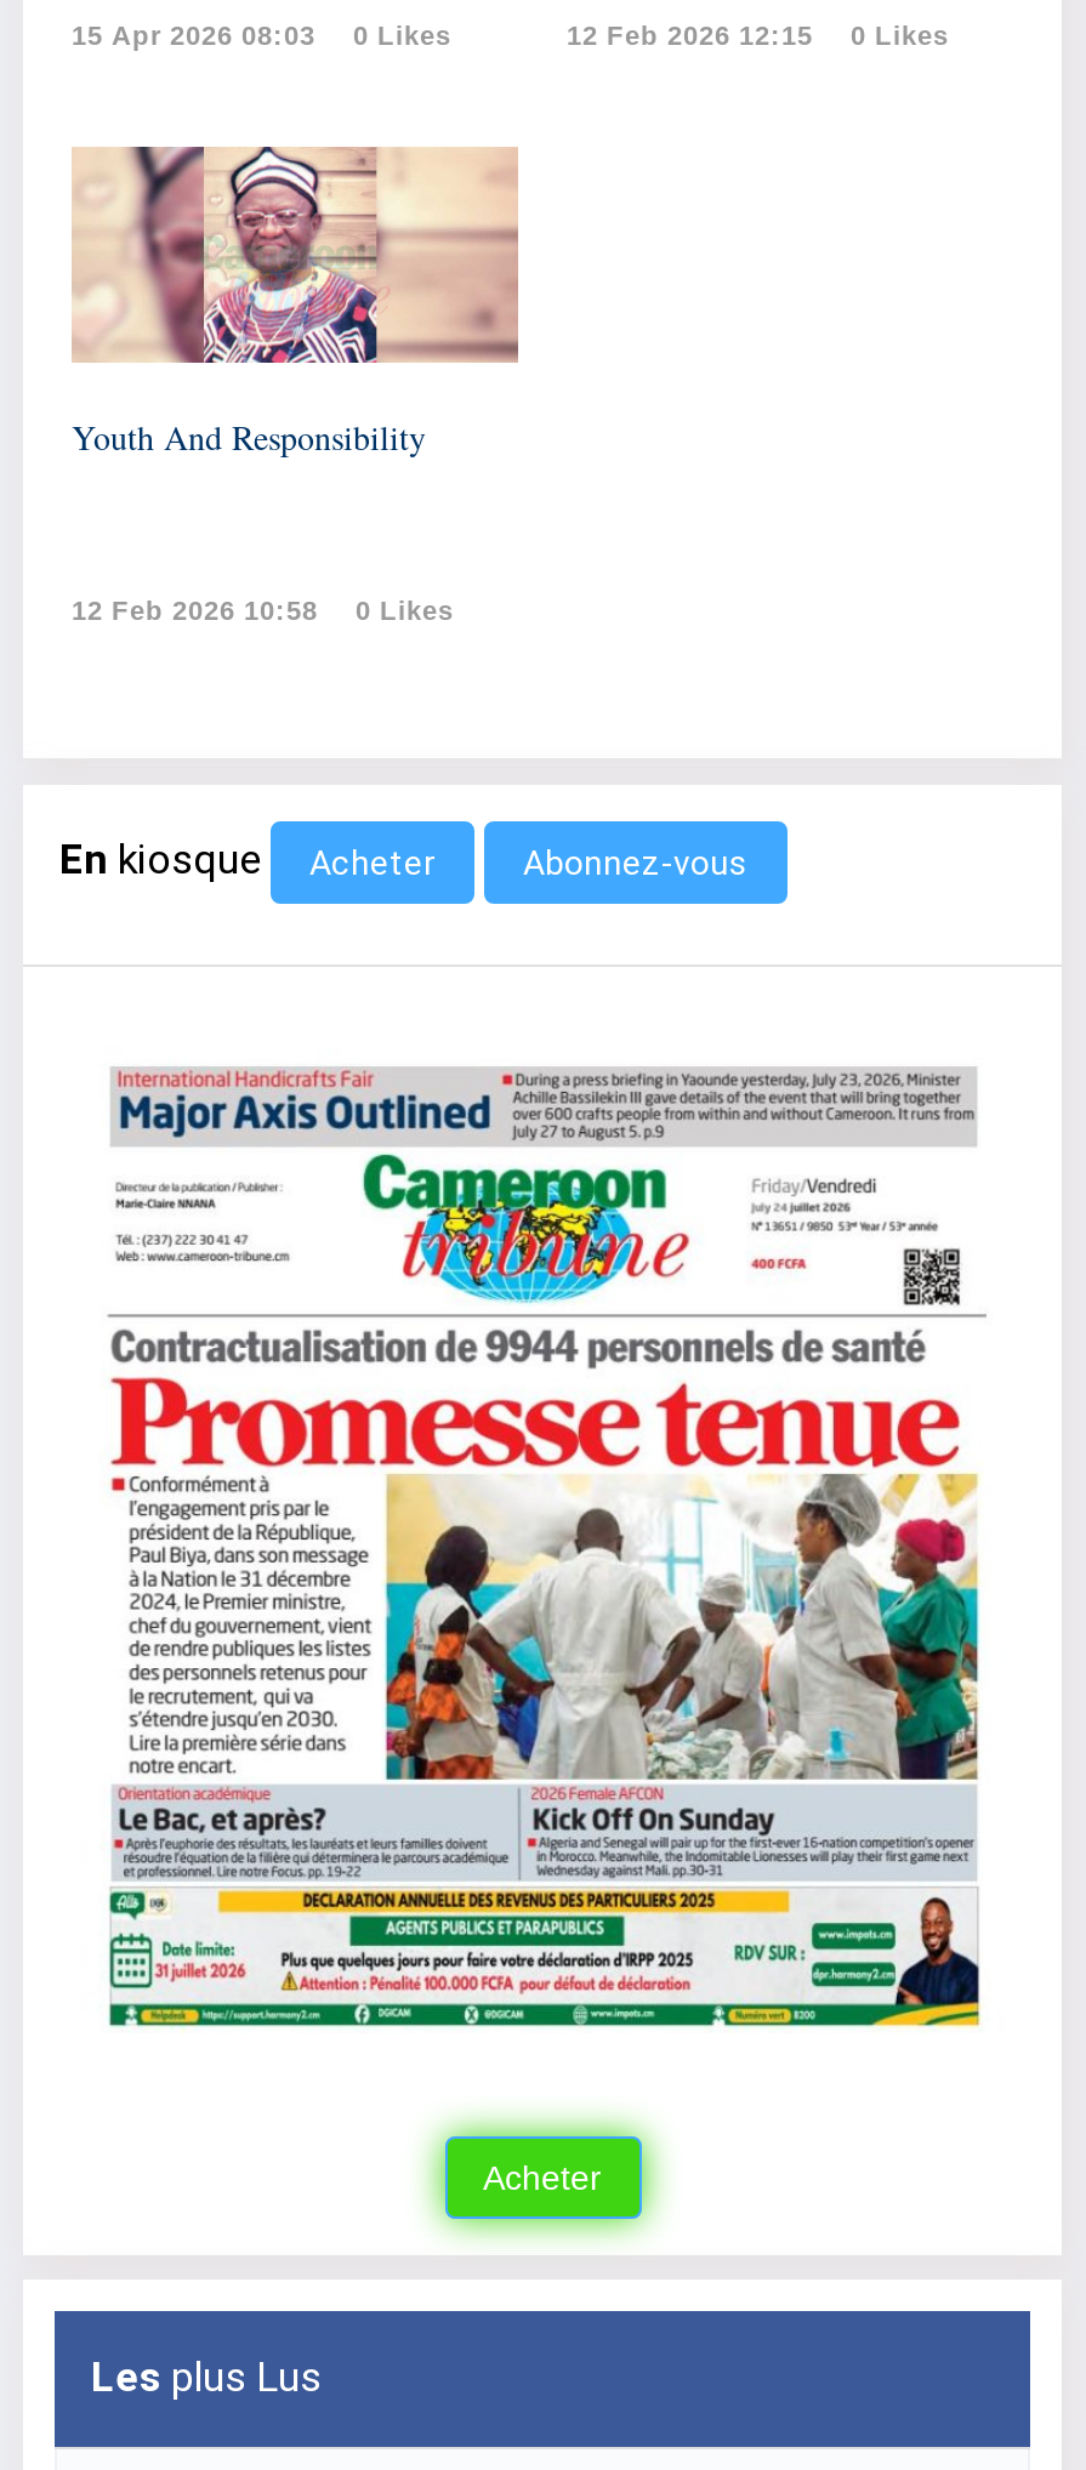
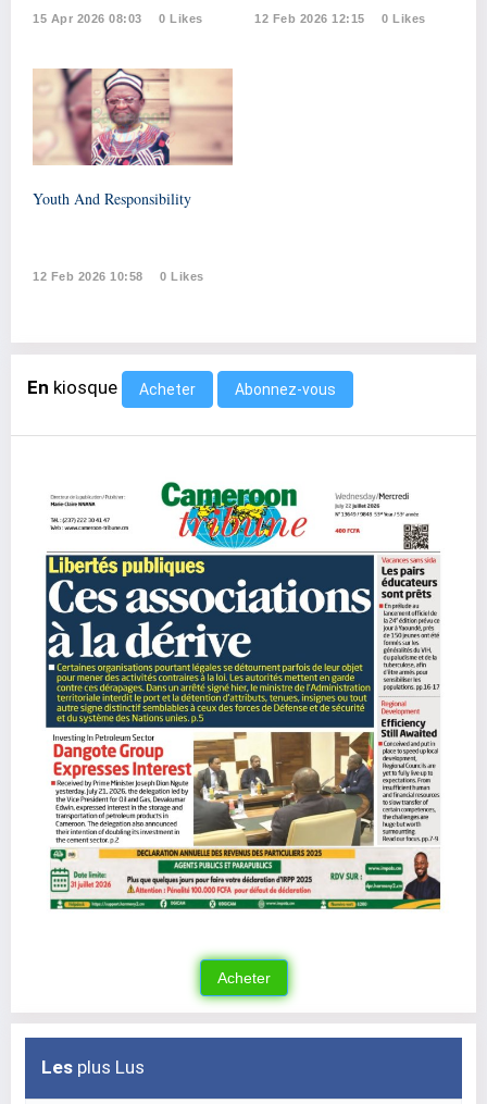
[101,1066,979,2027] [image] -> [45,482,440,909] [image]

